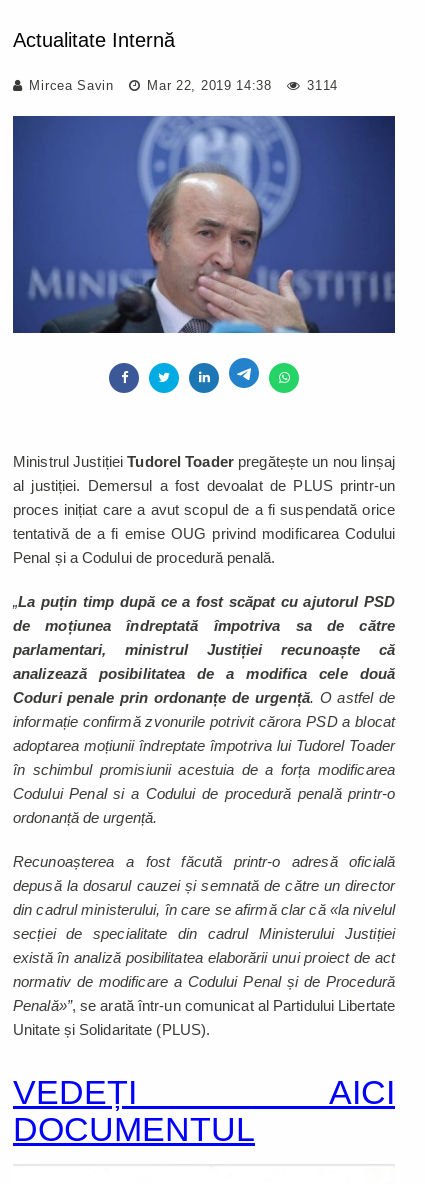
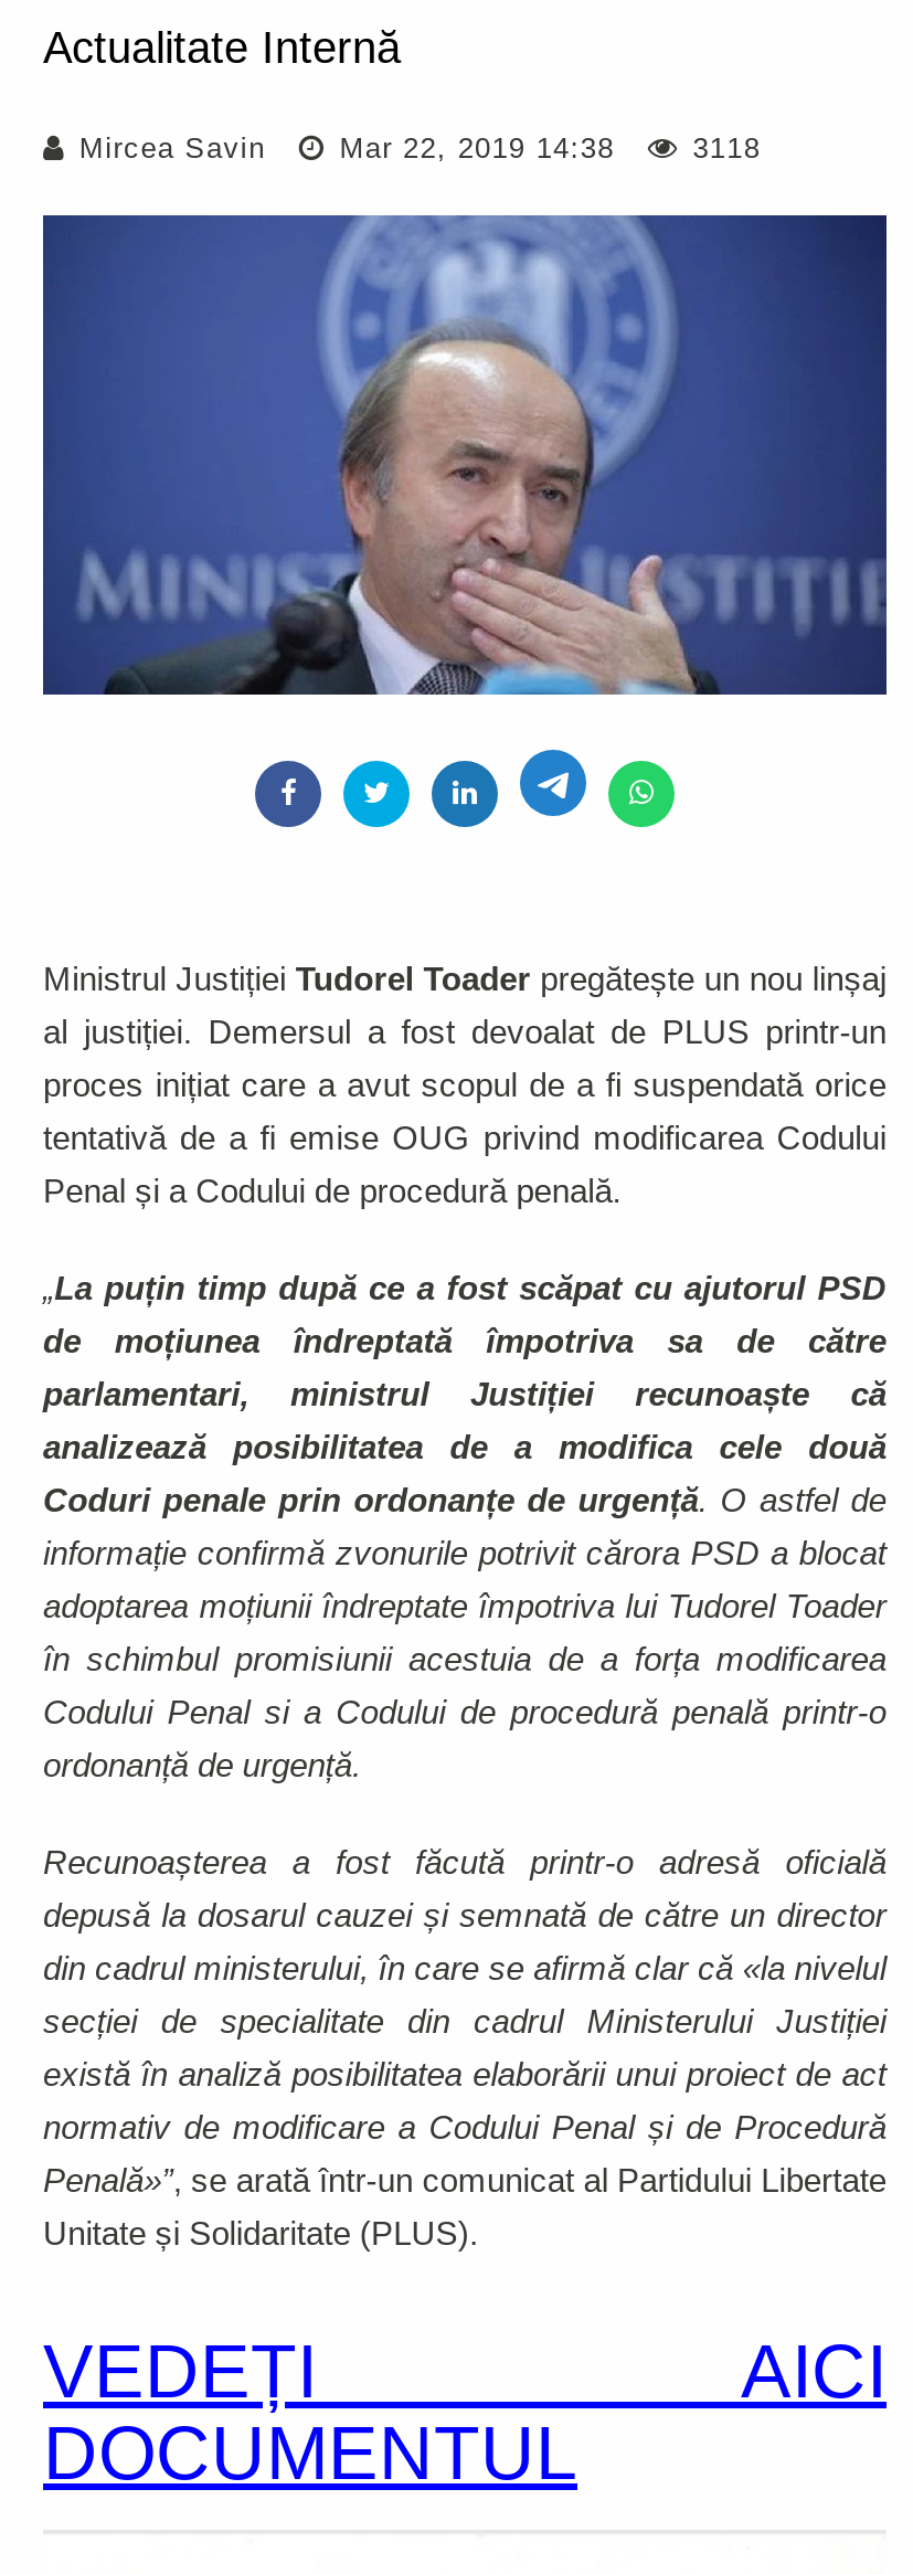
[302,78,338,93] 3114 -> [682,131,761,165] 3118

